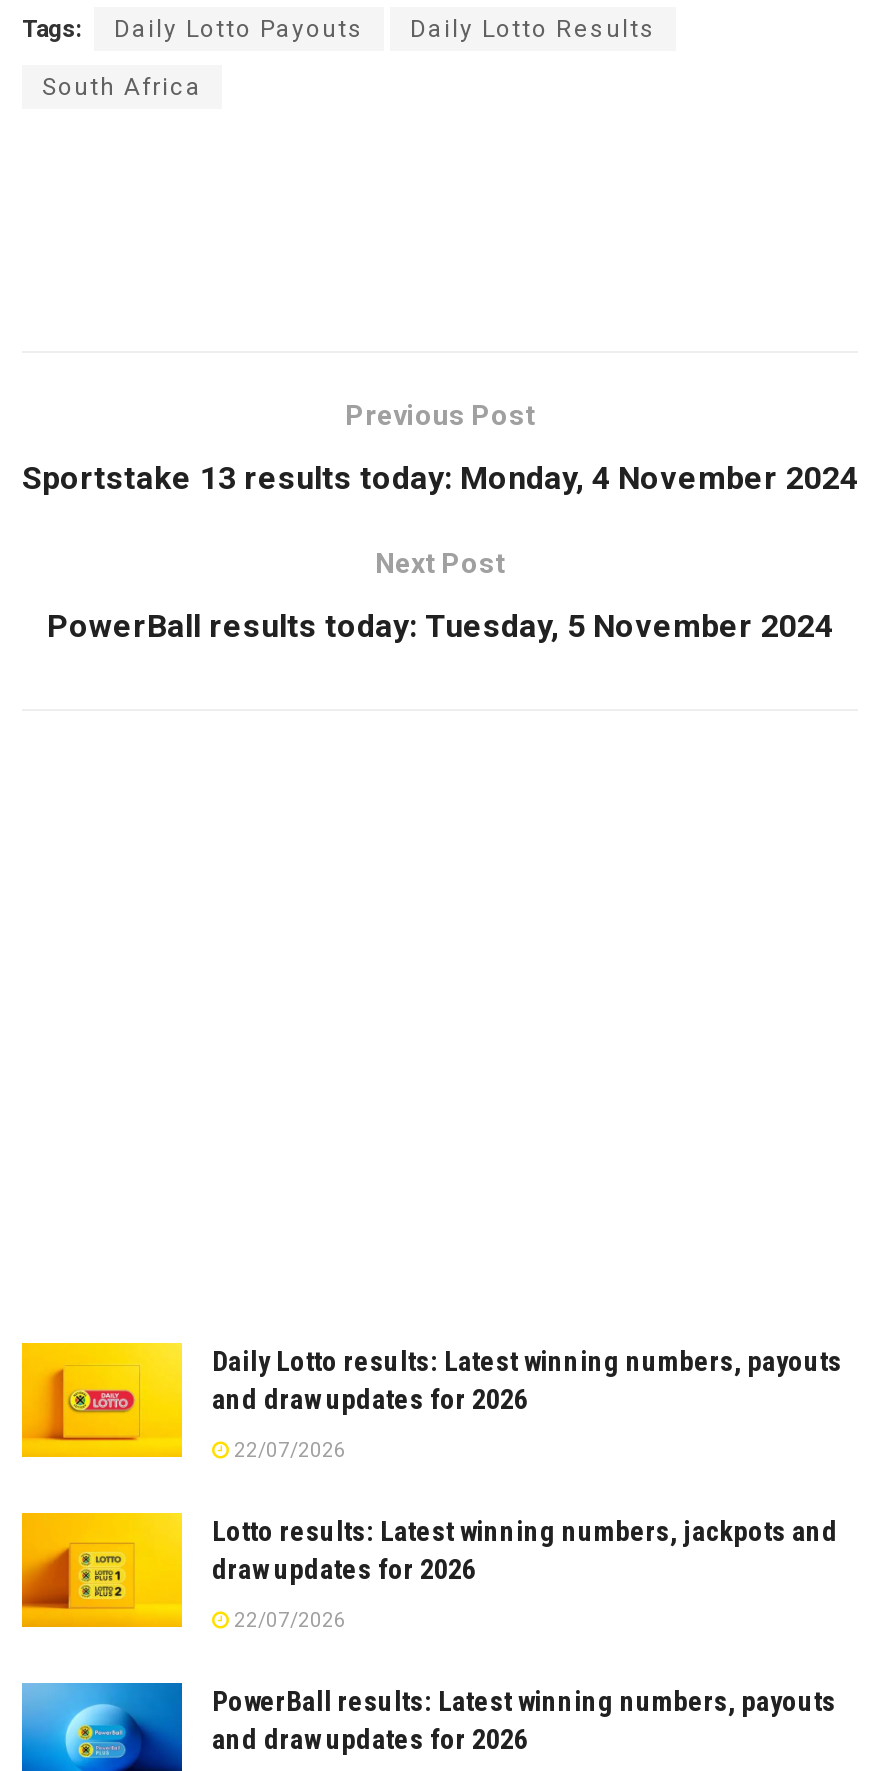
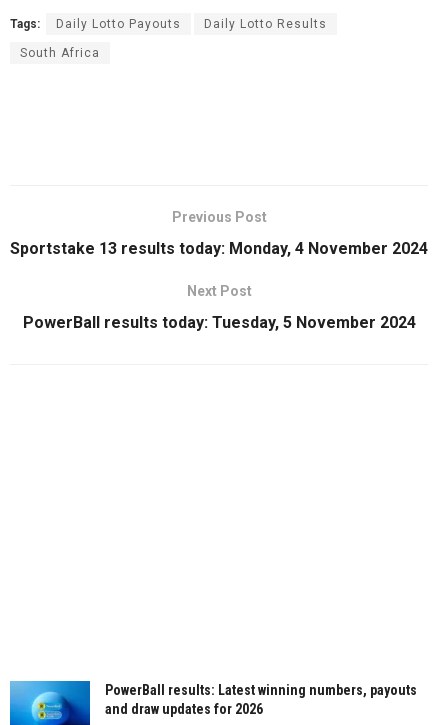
[20,1341,842,1632] [image] | Daily Lotto results: Latest winning numbers, payouts | and draw updates for 2026 | 22/07/2026 | Lotto results: Latest winning numbers, jackpots and | draw updates for 2026 | 22/07/2026 -> none
[20,1511,184,1629] [image] -> none

